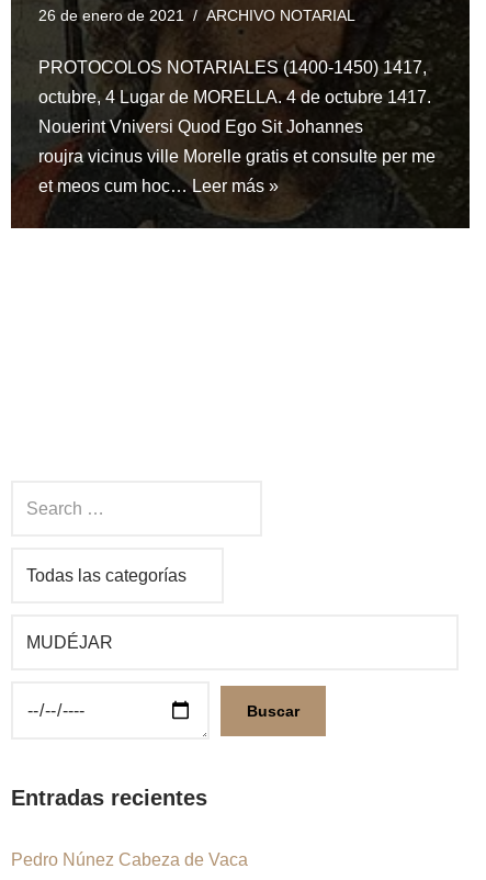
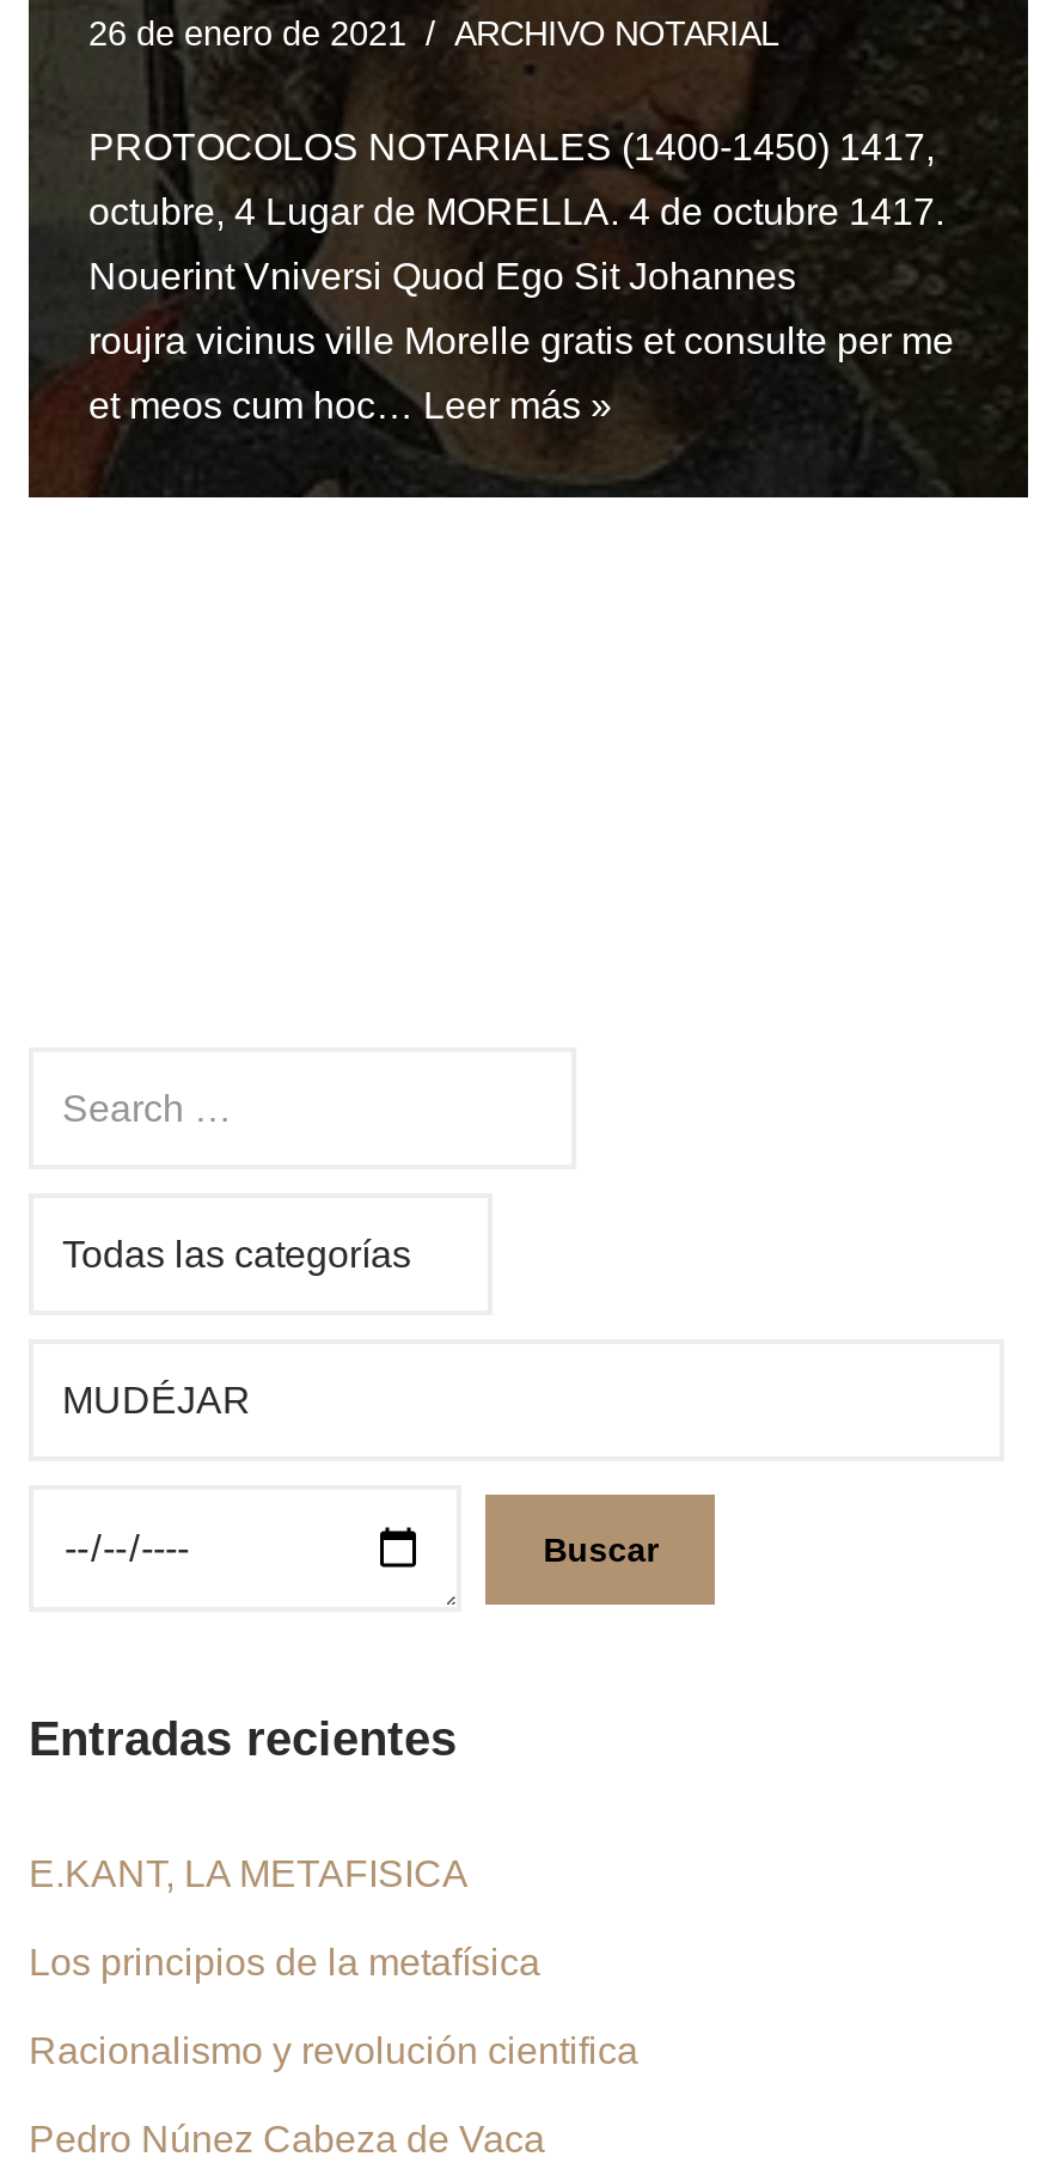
none -> [29,1854,638,2072] E.KANT, LA METAFISICA | Los principios de la metafísica | Racionalismo y revolución cientifica

